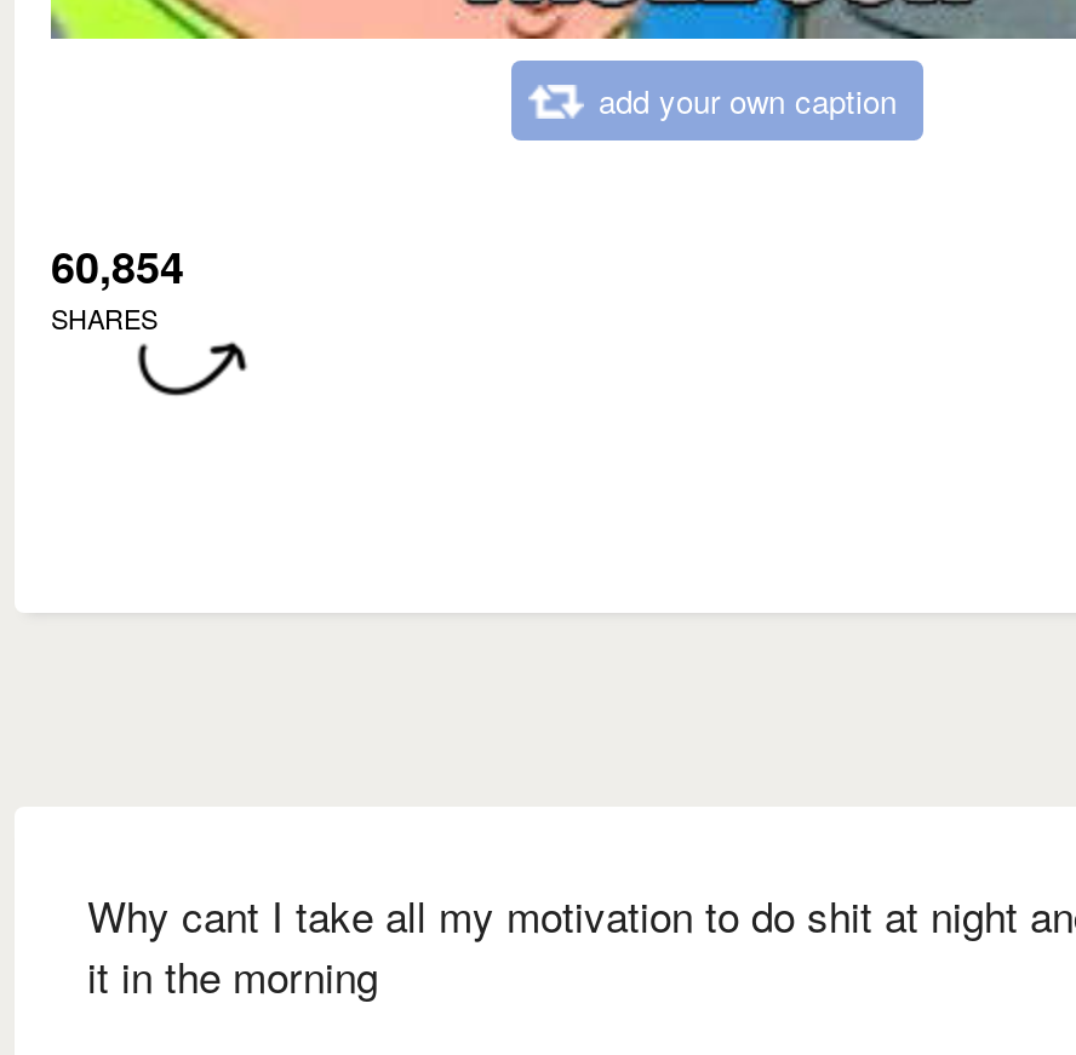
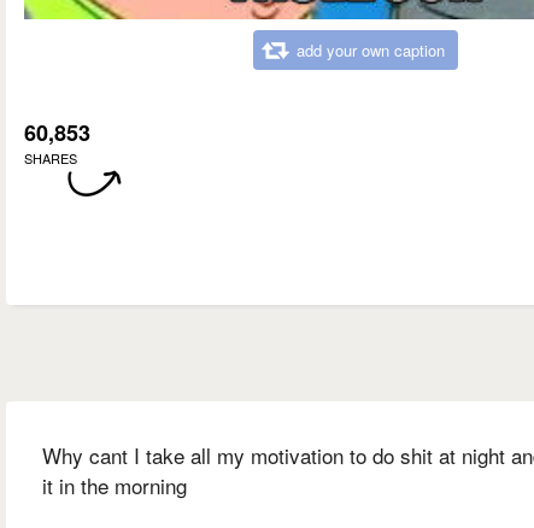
[51,234,184,297] 60,854 -> [24,116,90,148] 60,853

